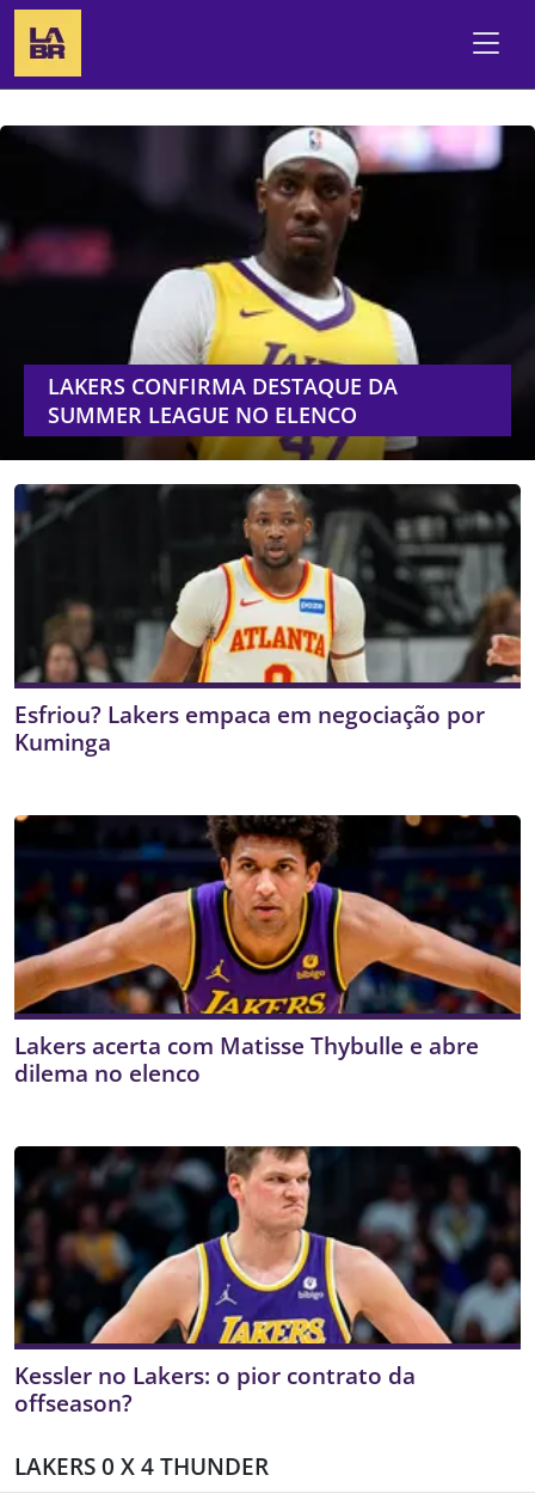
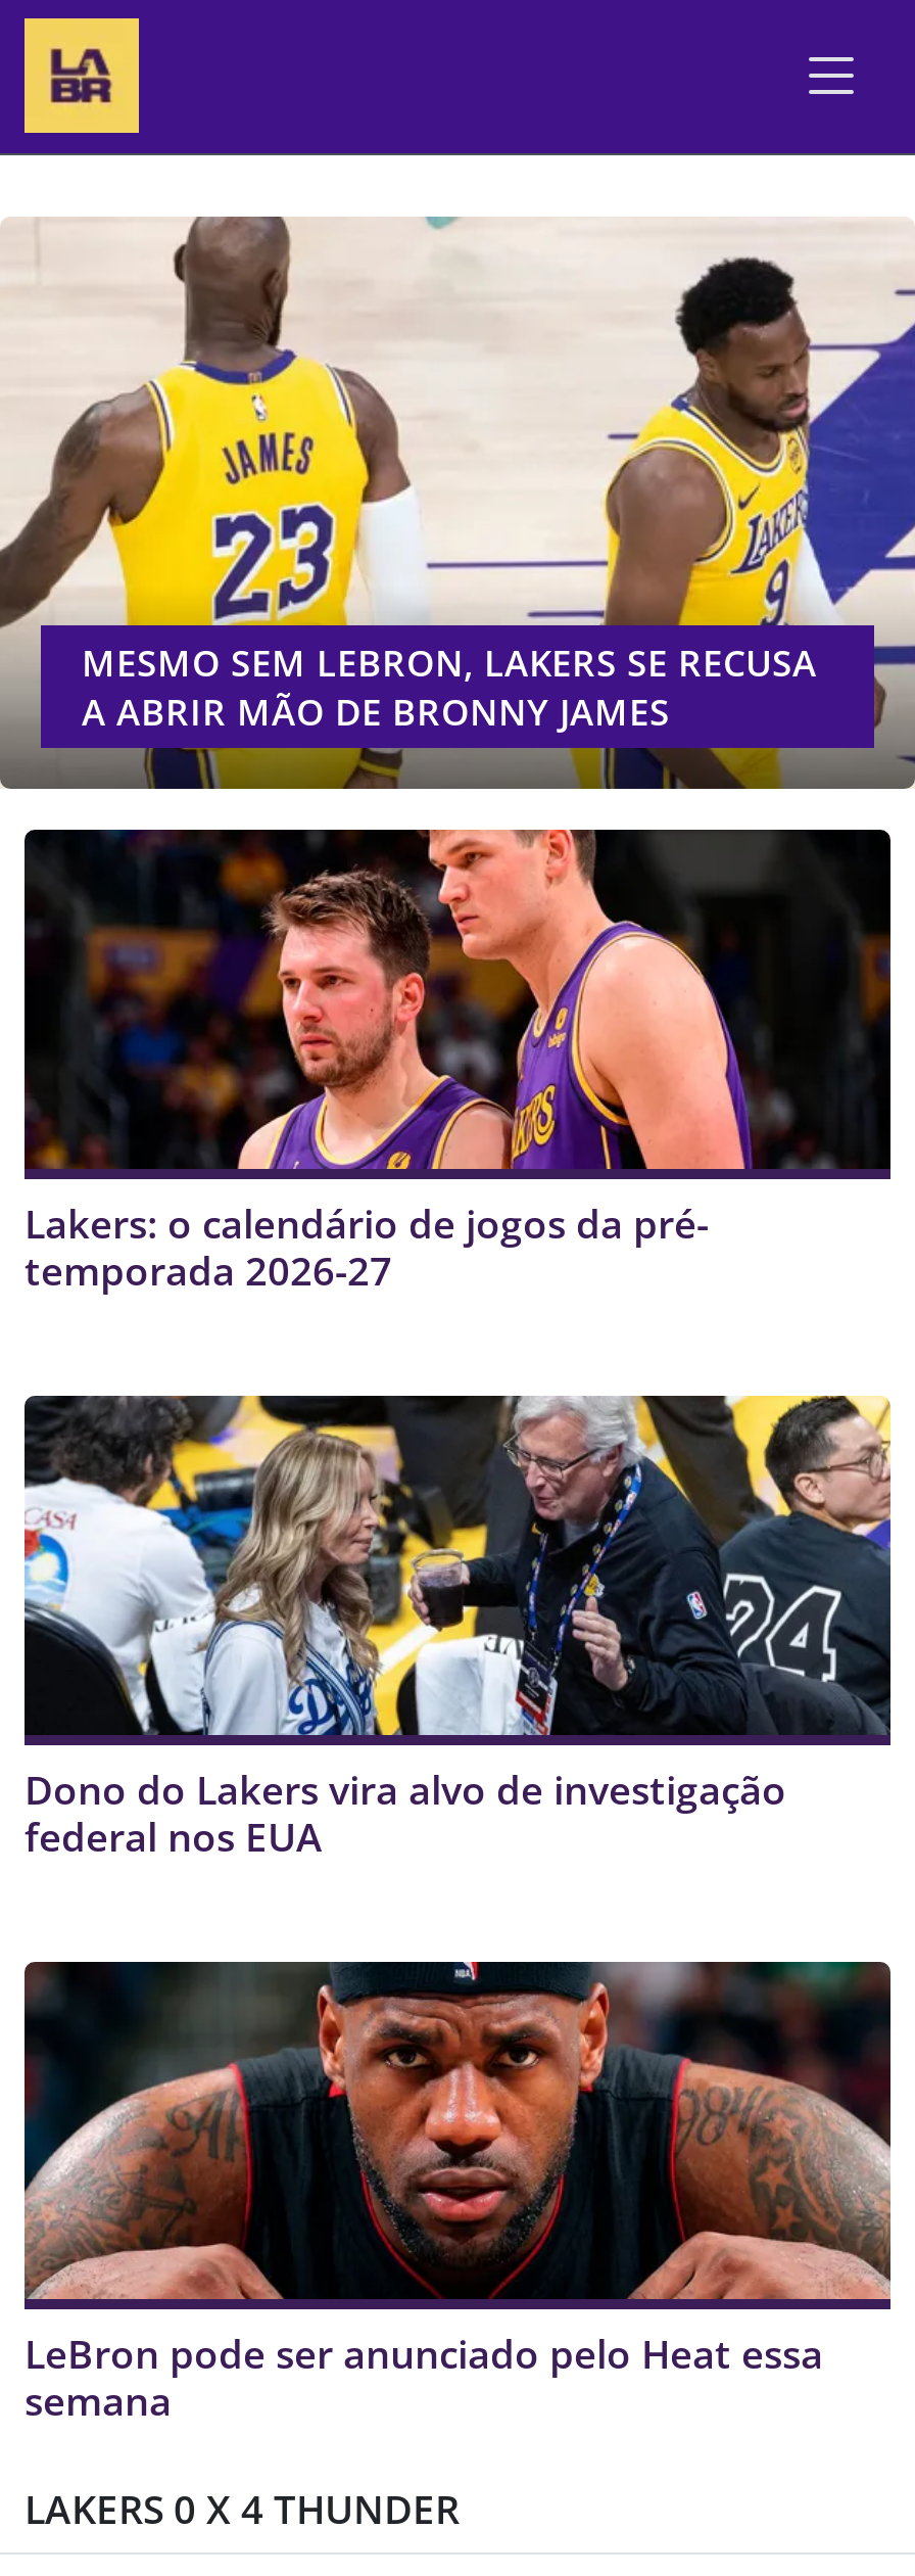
[4,124,531,461] [image] | LAKERS CONFIRMA DESTAQUE DA | SUMMER LEAGUE NO ELENCO -> [6,215,909,791] [image] | MESMO SEM LEBRON, LAKERS SE RECUSA | A ABRIR MÃO DE BRONNY JAMES
[14,483,522,758] [image] | Esfriou? Lakers empaca em negociação por | Kuminga -> [25,828,893,1298] [image] | Lakers: o calendário de jogos da pré- | temporada 2026-27
[13,814,522,1088] [image] | Lakers acerta com Matisse Thybulle e abre | dilema no elenco -> [22,1394,893,1863] [image] | Dono do Lakers vira alvo de investigação | federal nos EUA
[13,1145,522,1419] [image] | Kessler no Lakers: o pior contrato da | offseason? -> [22,1960,893,2428] [image] | LeBron pode ser anunciado pelo Heat essa | semana

